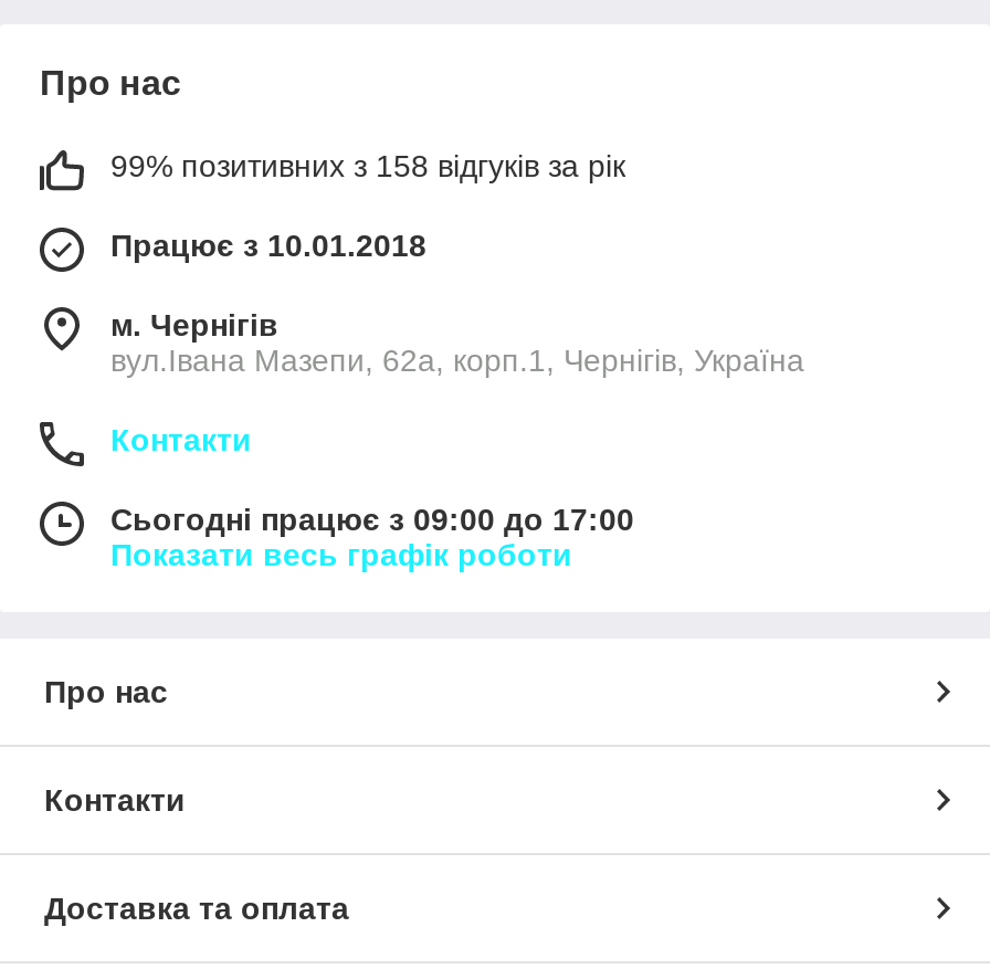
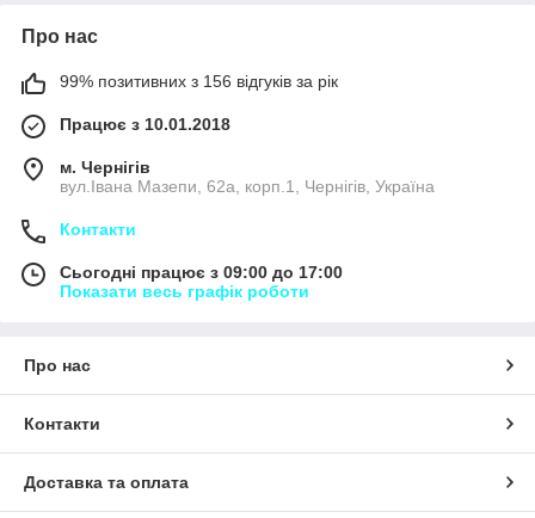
[110,148,625,183] 99% позитивних з 158 відгуків за рік -> [60,71,338,90] 99% позитивних з 156 відгуків за рік

